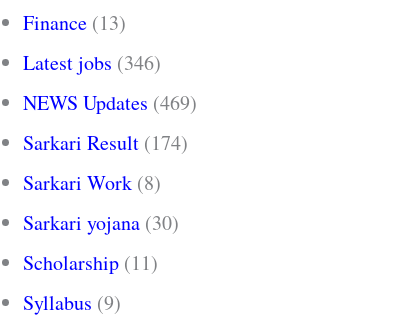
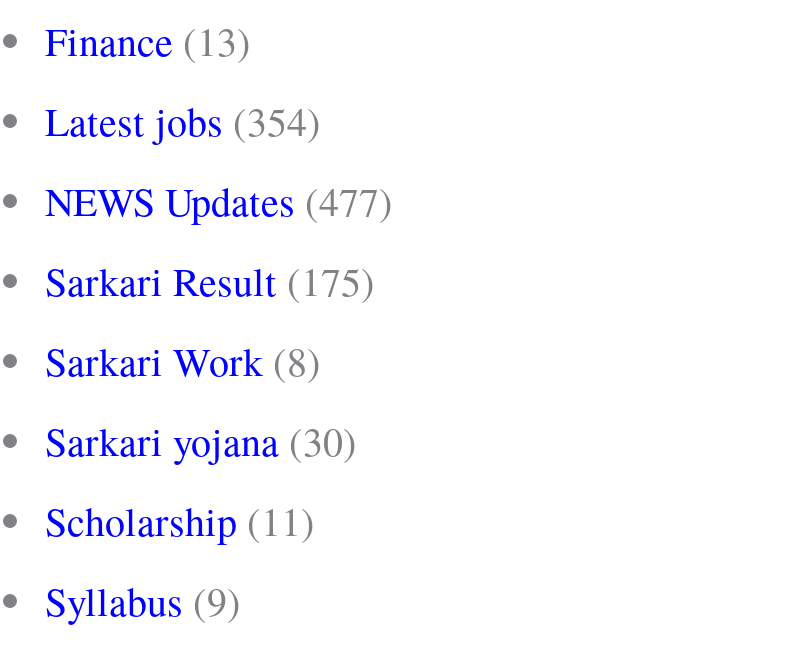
[23,49,161,76] Latest jobs (346) -> [45,95,321,149] Latest jobs (354)
[23,89,197,116] NEWS Updates (469) -> [45,175,393,229] NEWS Updates (477)
[23,129,188,156] Sarkari Result (174) -> [45,255,375,309] Sarkari Result (175)

